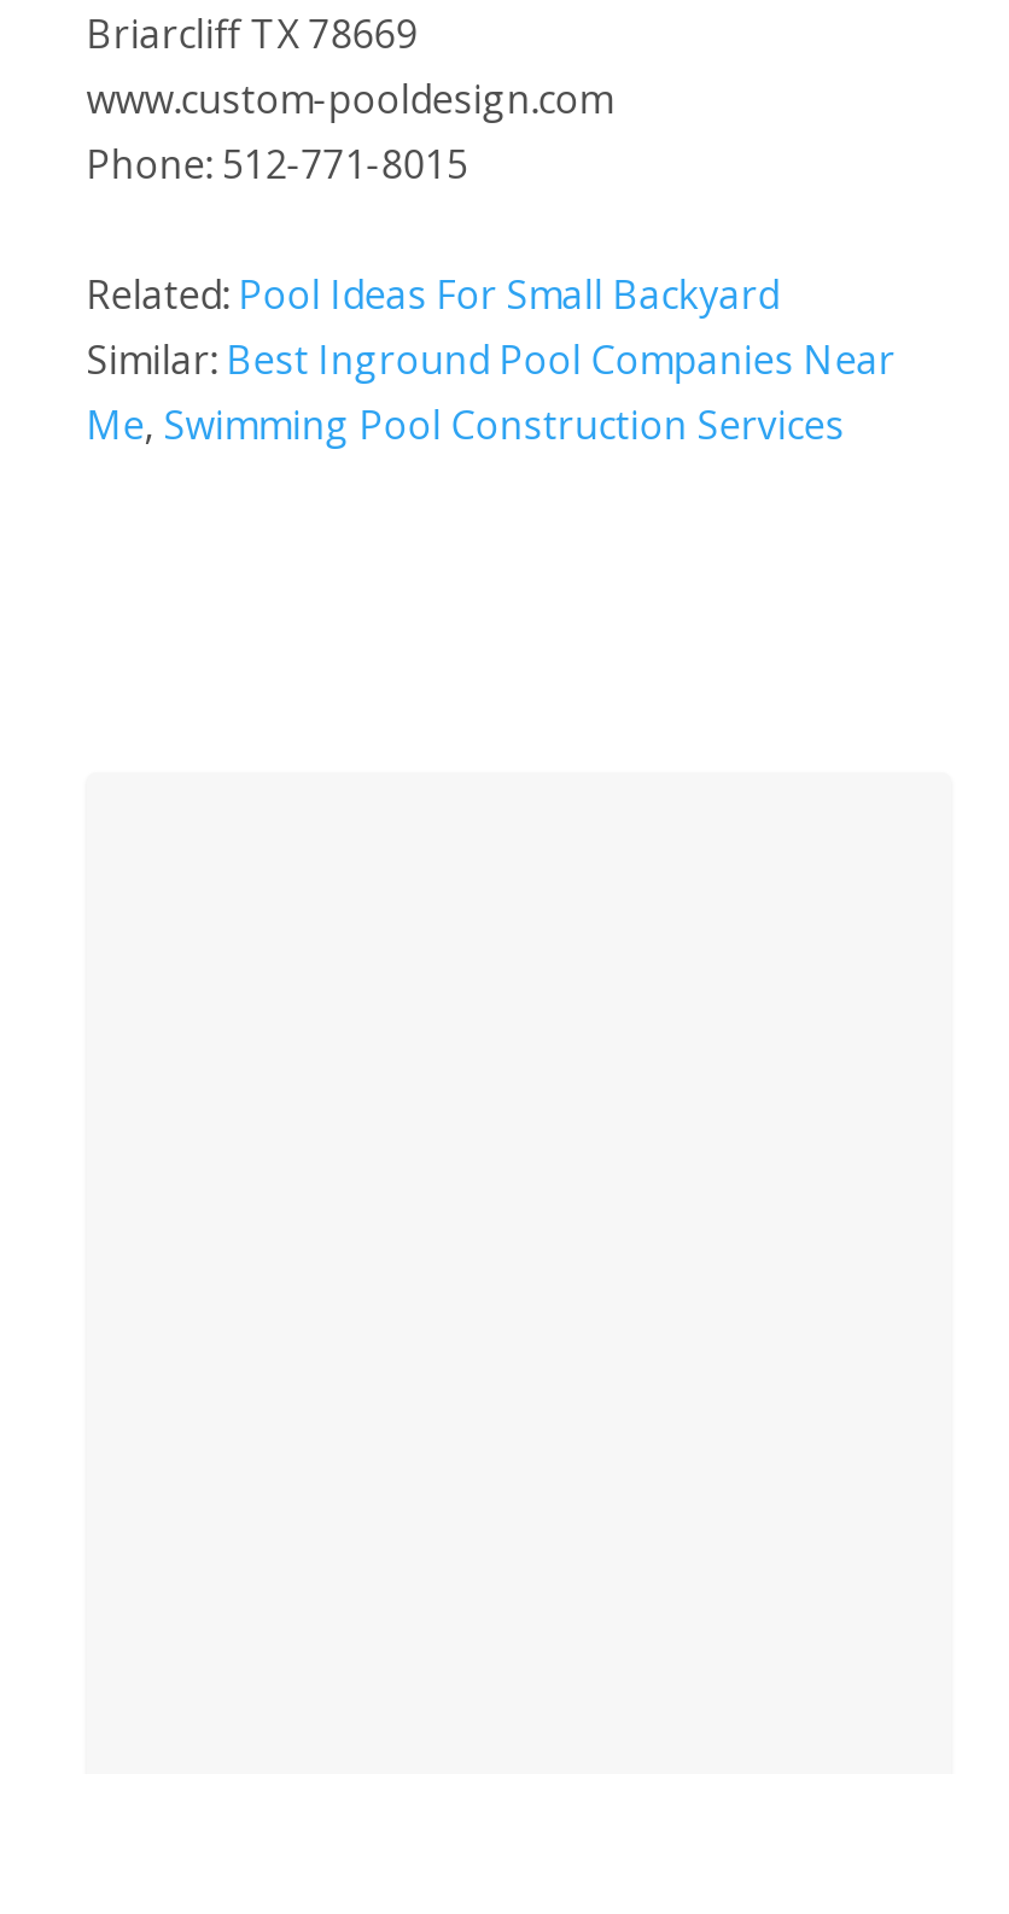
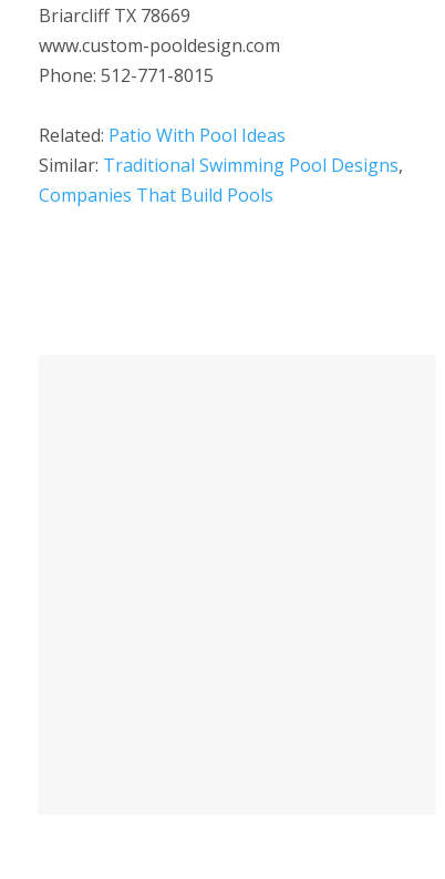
[86,268,895,451] Related: Pool Ideas For Small Backyard | Similar: Best Inground Pool Companies Near | Me, Swimming Pool Construction Services -> [39,123,403,207] Related: Patio With Pool Ideas | Similar: Traditional Swimming Pool Designs, | Companies That Build Pools

